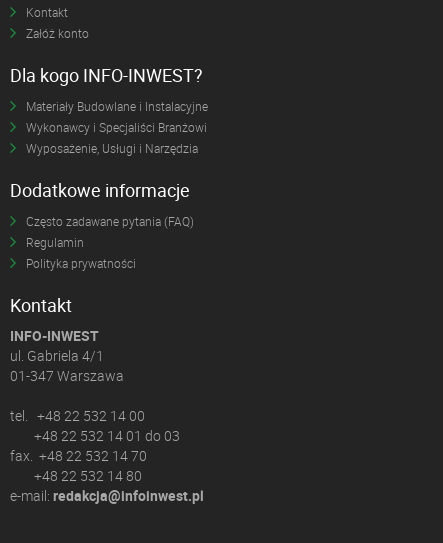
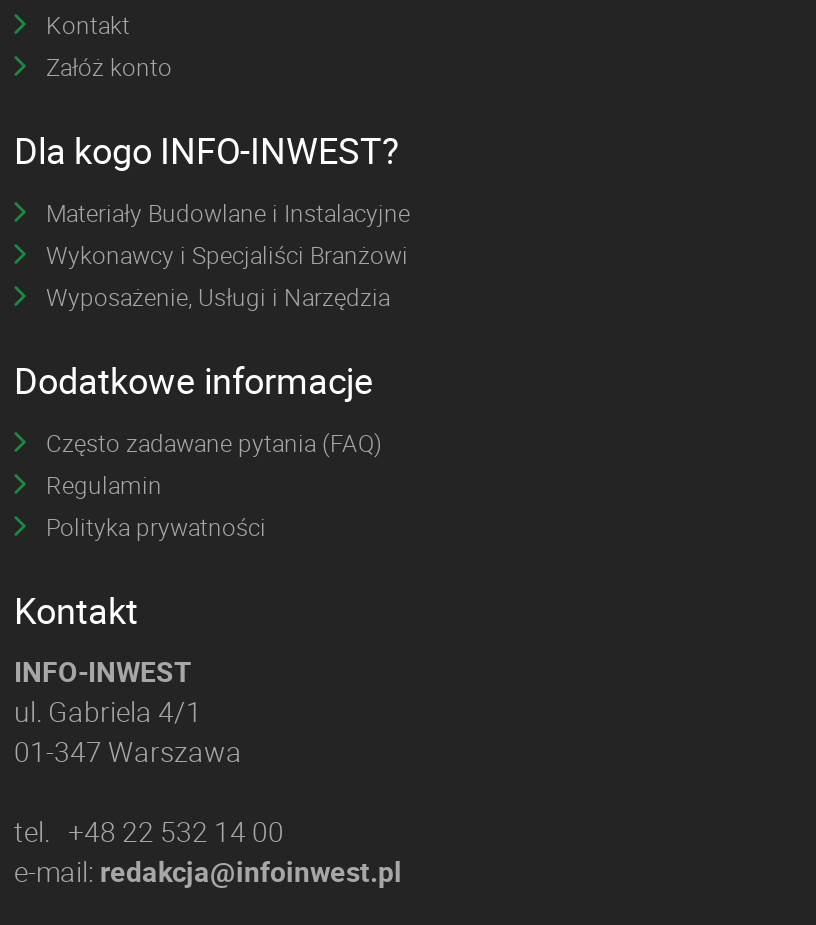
[10,426,180,485] +48 22 532 14 01 do 03 | fax. +48 22 532 14 70 | +48 22 532 14 80 -> none

